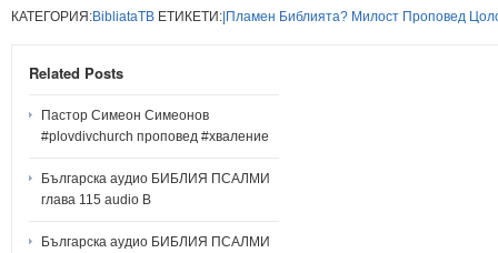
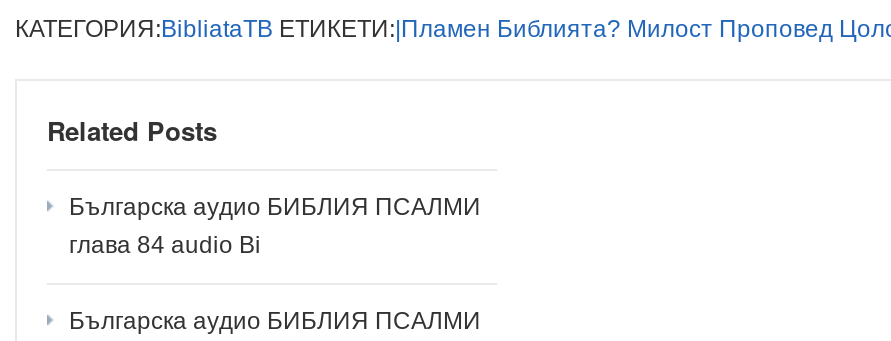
[41,107,269,144] Пастор Симеон Симеонов | #plovdivchurch проповед #хваление -> none
[41,192,151,207] глава 115 audio B -> [69,230,261,258] глава 84 audio Bi

